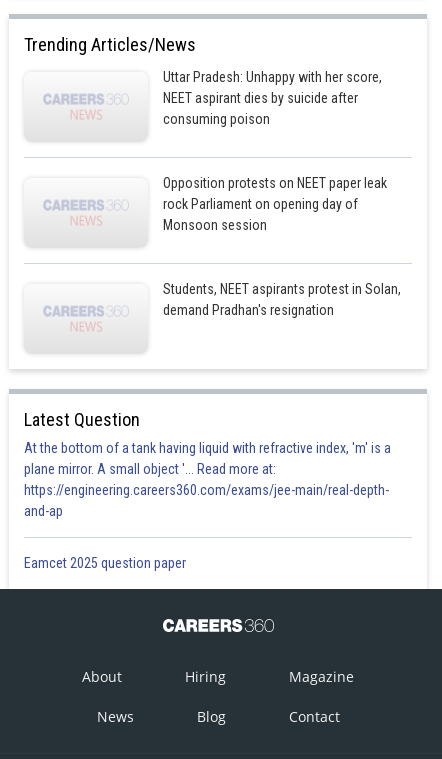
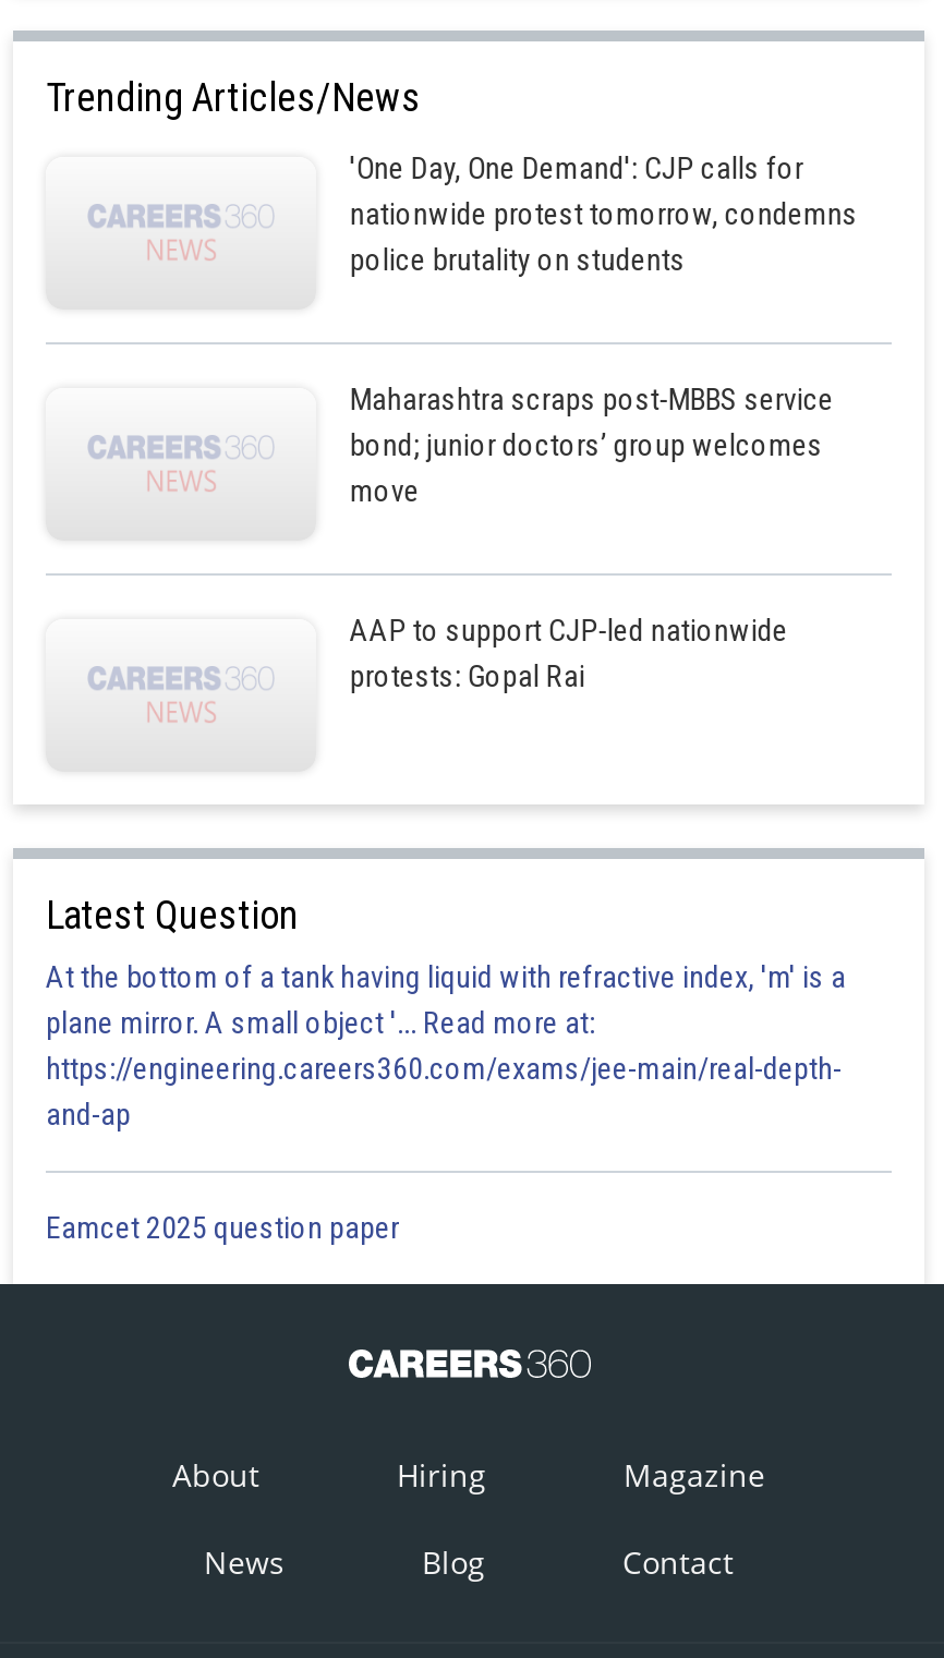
[163,69,382,127] Uttar Pradesh: Unhappy with her score, | NEET aspirant dies by suicide after | consuming poison -> [349,150,857,277] 'One Day, One Demand': CJP calls for | nationwide protest tomorrow, condemns | police brutality on students
[163,175,387,233] Opposition protests on NEET paper leak | rock Parliament on opening day of | Monsoon session -> [349,382,833,508] Maharashtra scraps post-MBBS service | bond; junior doctors’ group welcomes | move
[163,281,401,318] Students, NEET aspirants protest in Solan, | demand Pradhan's resignation -> [349,613,788,693] AAP to support CJP-led nationwide | protests: Gopal Rai

